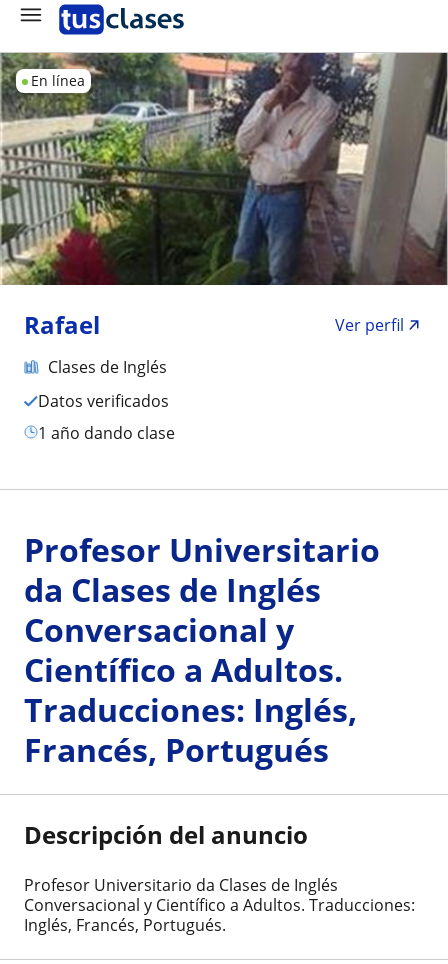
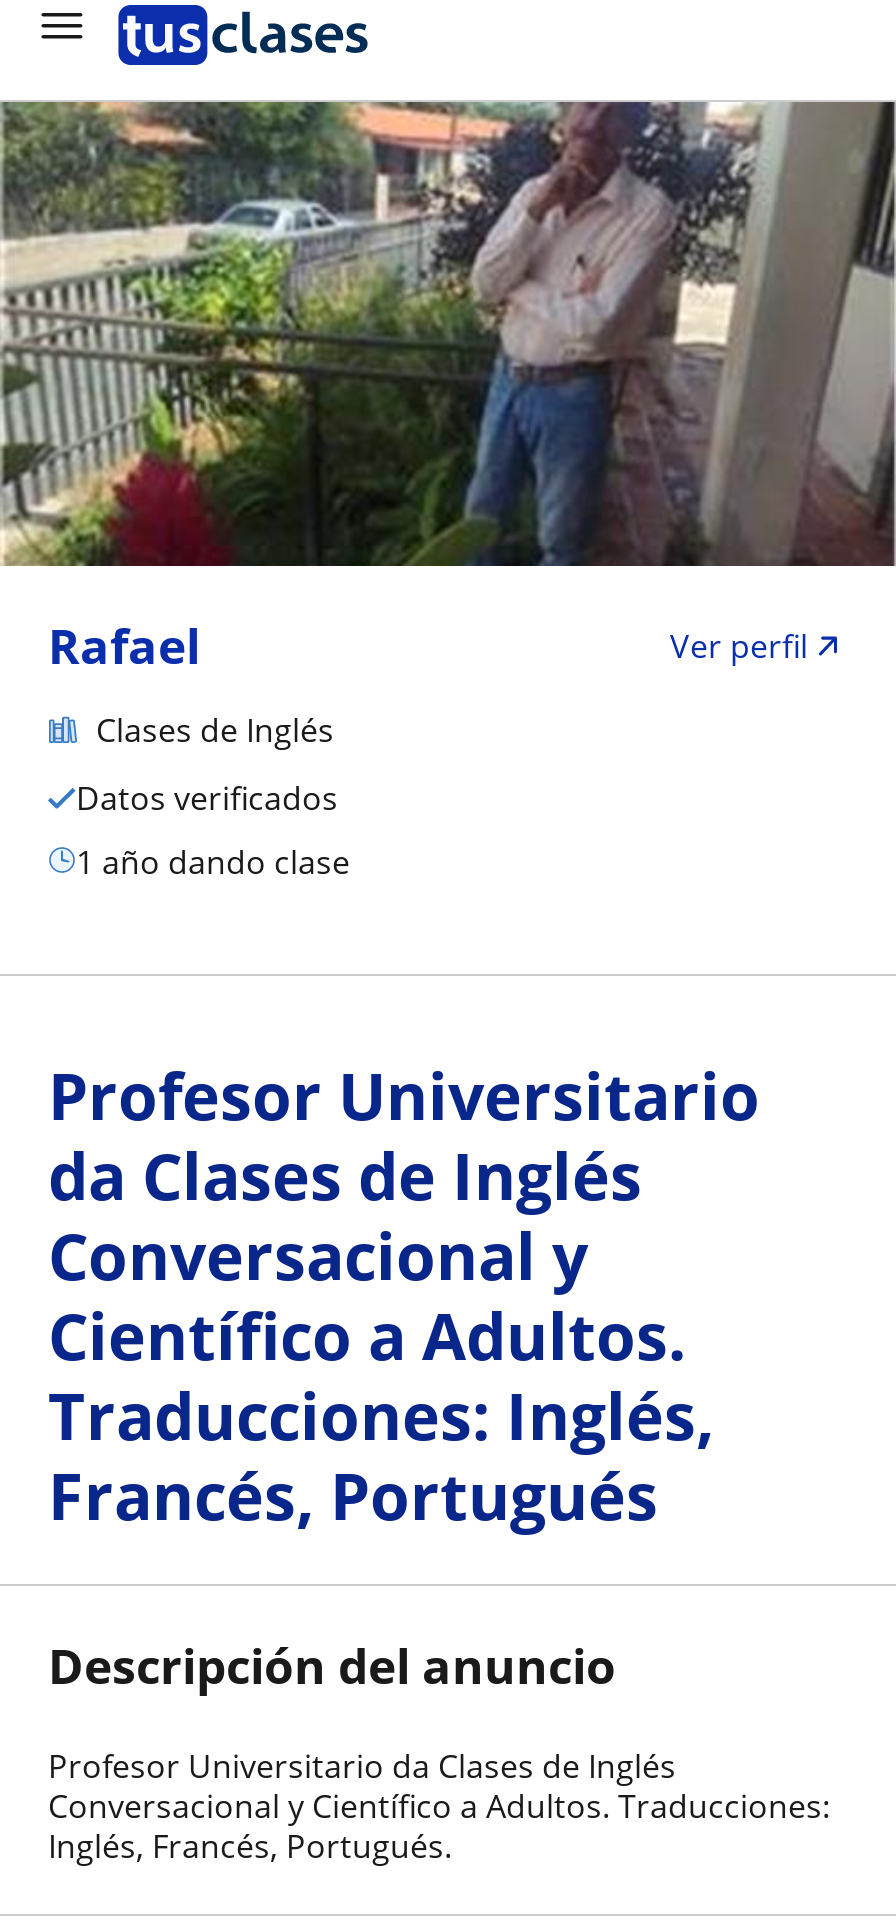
[31,71,85,90] En línea -> none

